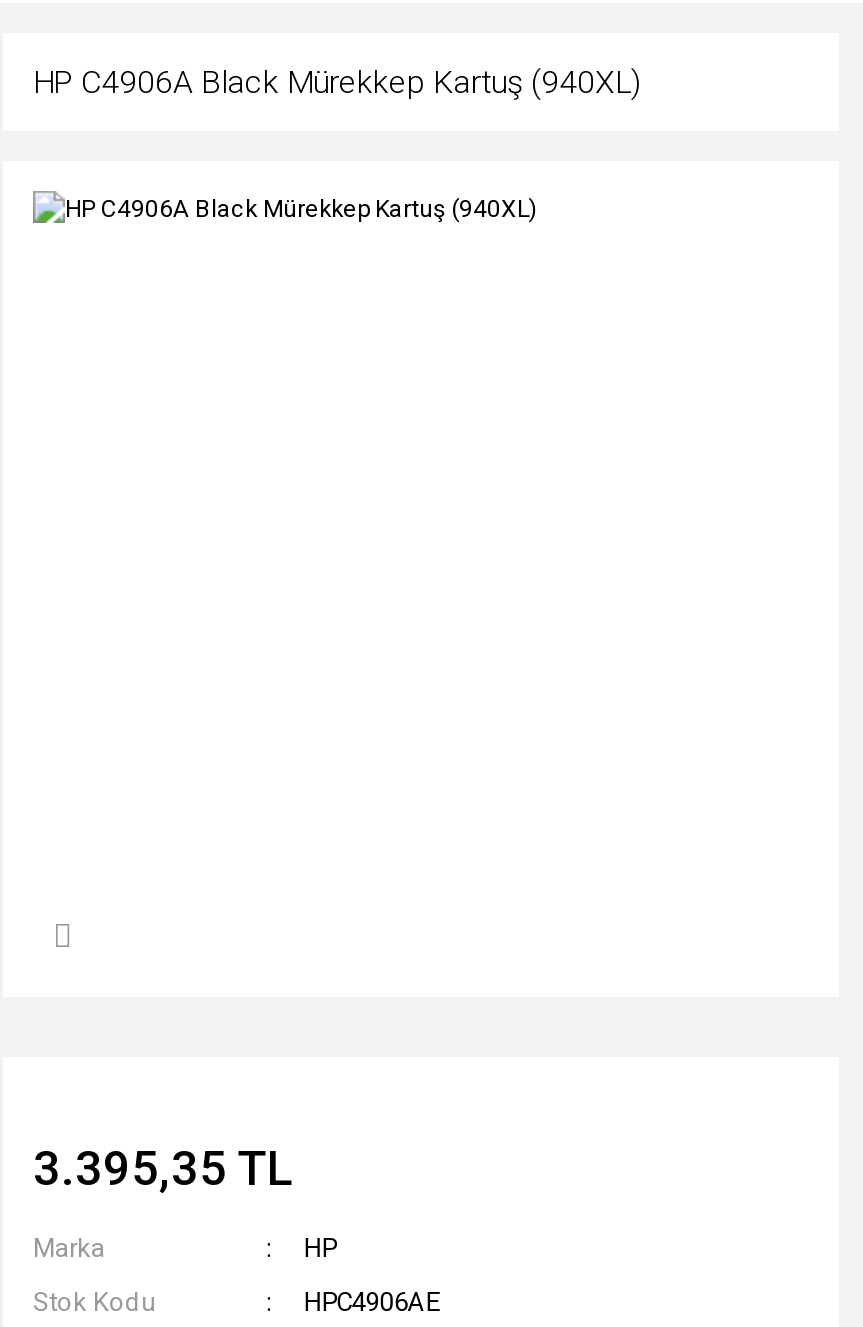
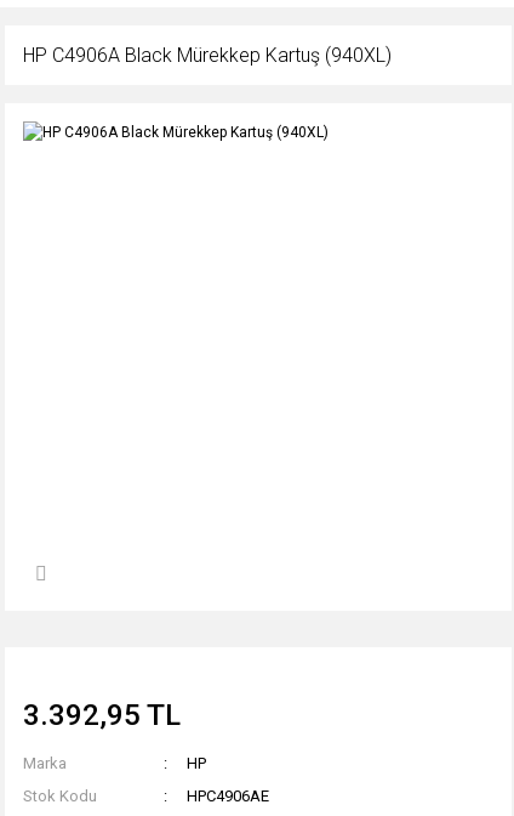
[33,1141,293,1197] 3.395,35 TL -> [23,698,181,732] 3.392,95 TL

